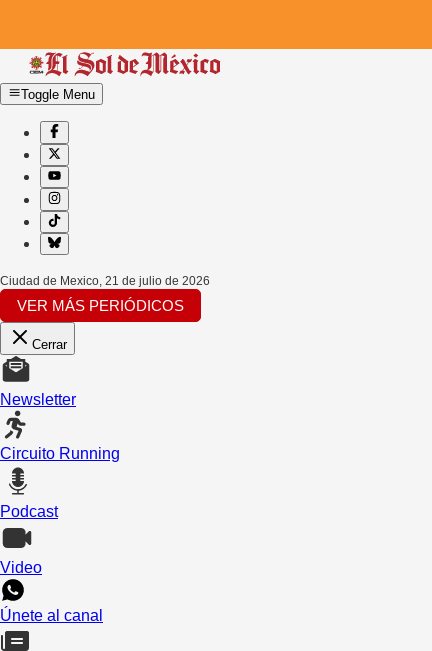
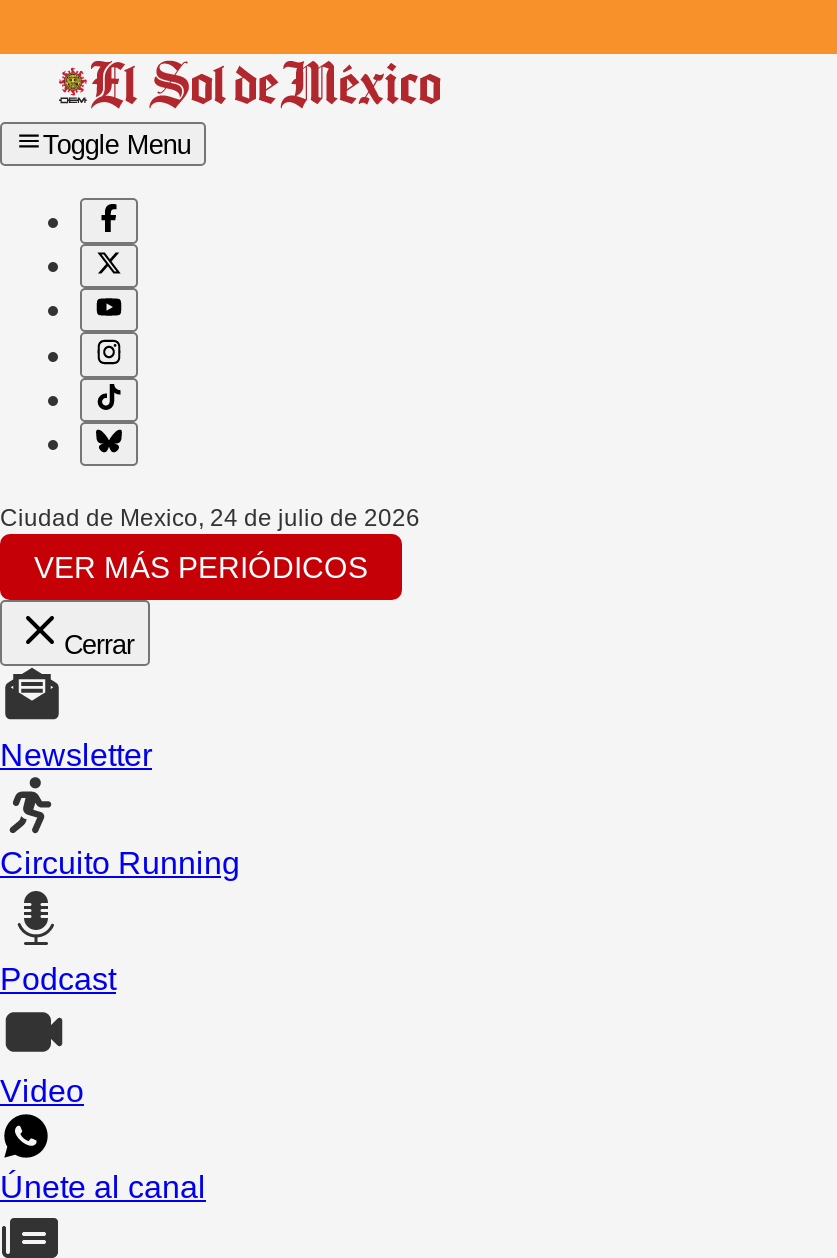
[0,274,210,288] Ciudad de Mexico, 21 de julio de 2026 -> [0,505,420,533] Ciudad de Mexico, 24 de julio de 2026

